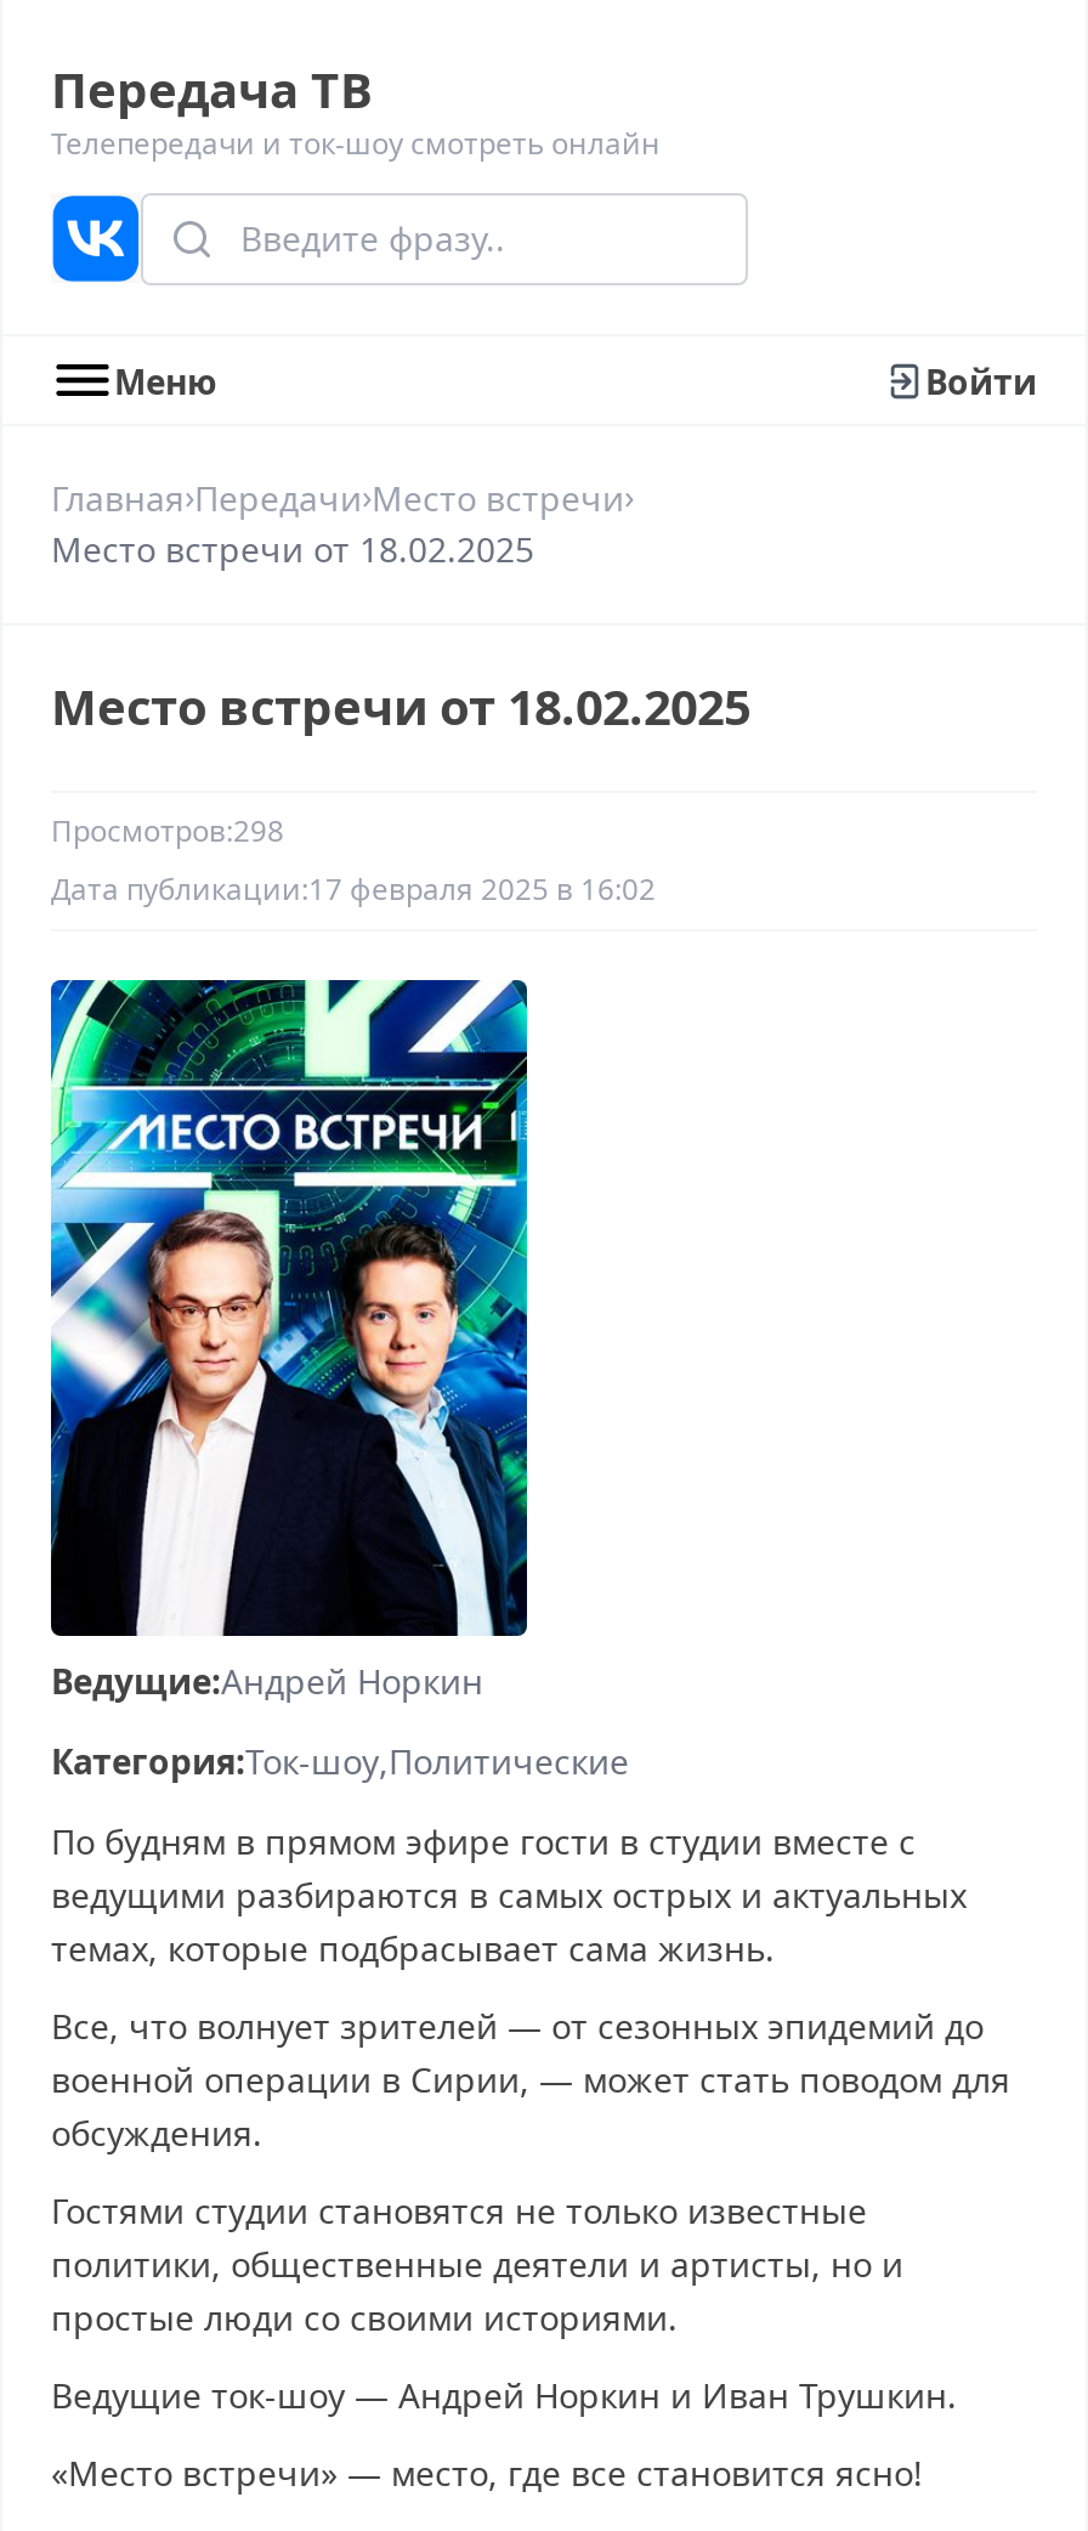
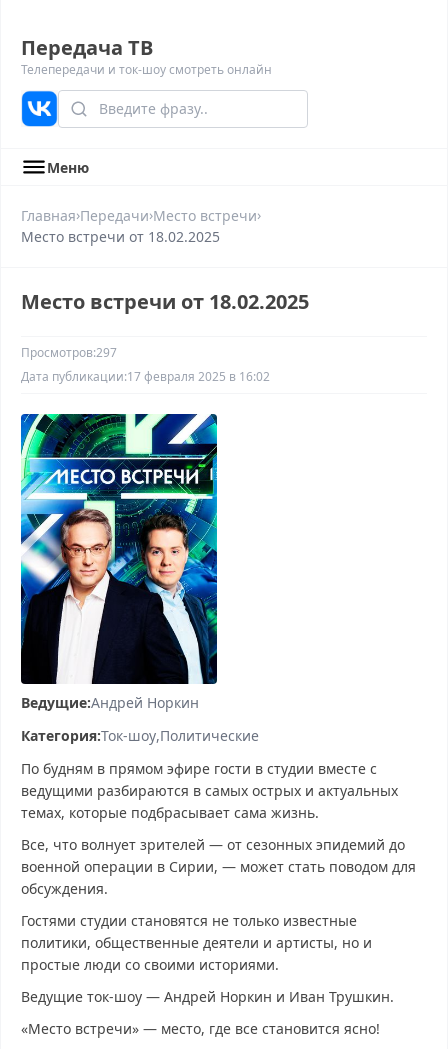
[925,357,1037,403] Войти -> none
[51,810,284,851] Просмотров:298 -> [21,344,117,361] Просмотров:297

